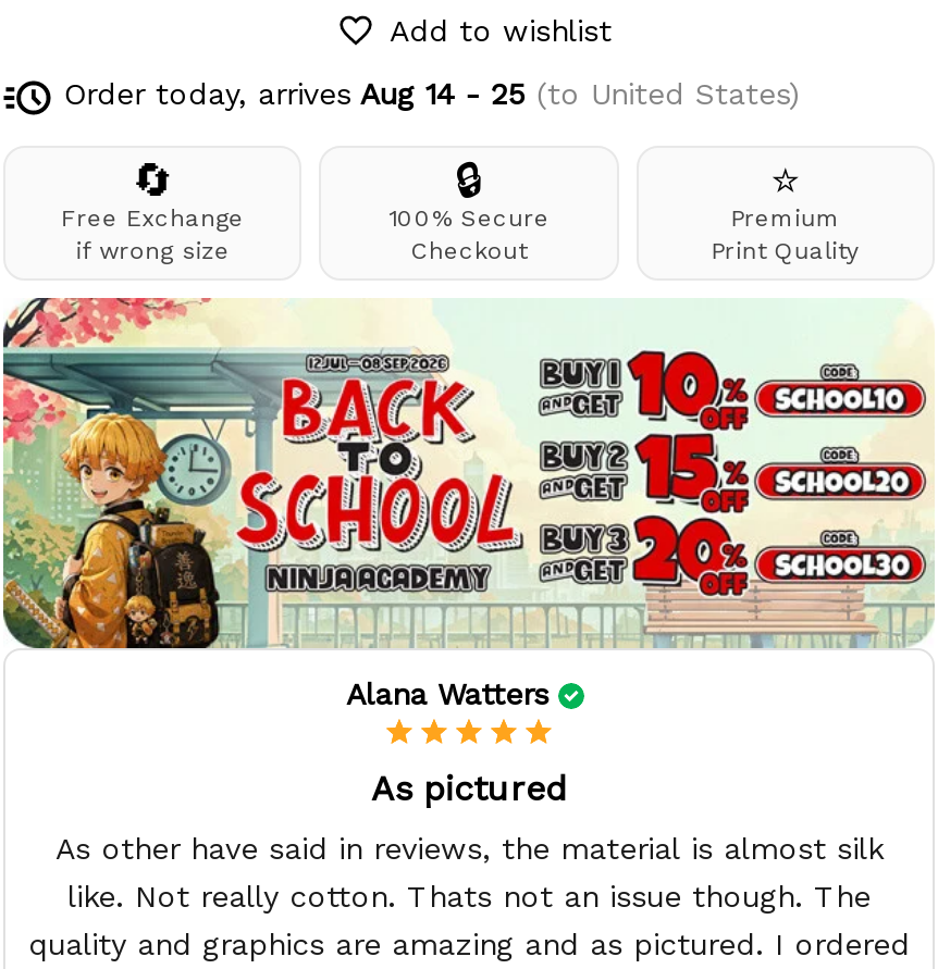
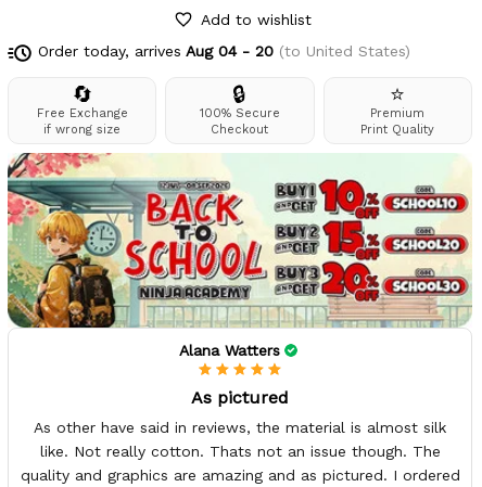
[64,77,799,112] Order today, arrives Aug 14 - 25 (to United States) -> [38,42,410,60] Order today, arrives Aug 04 - 20 (to United States)

